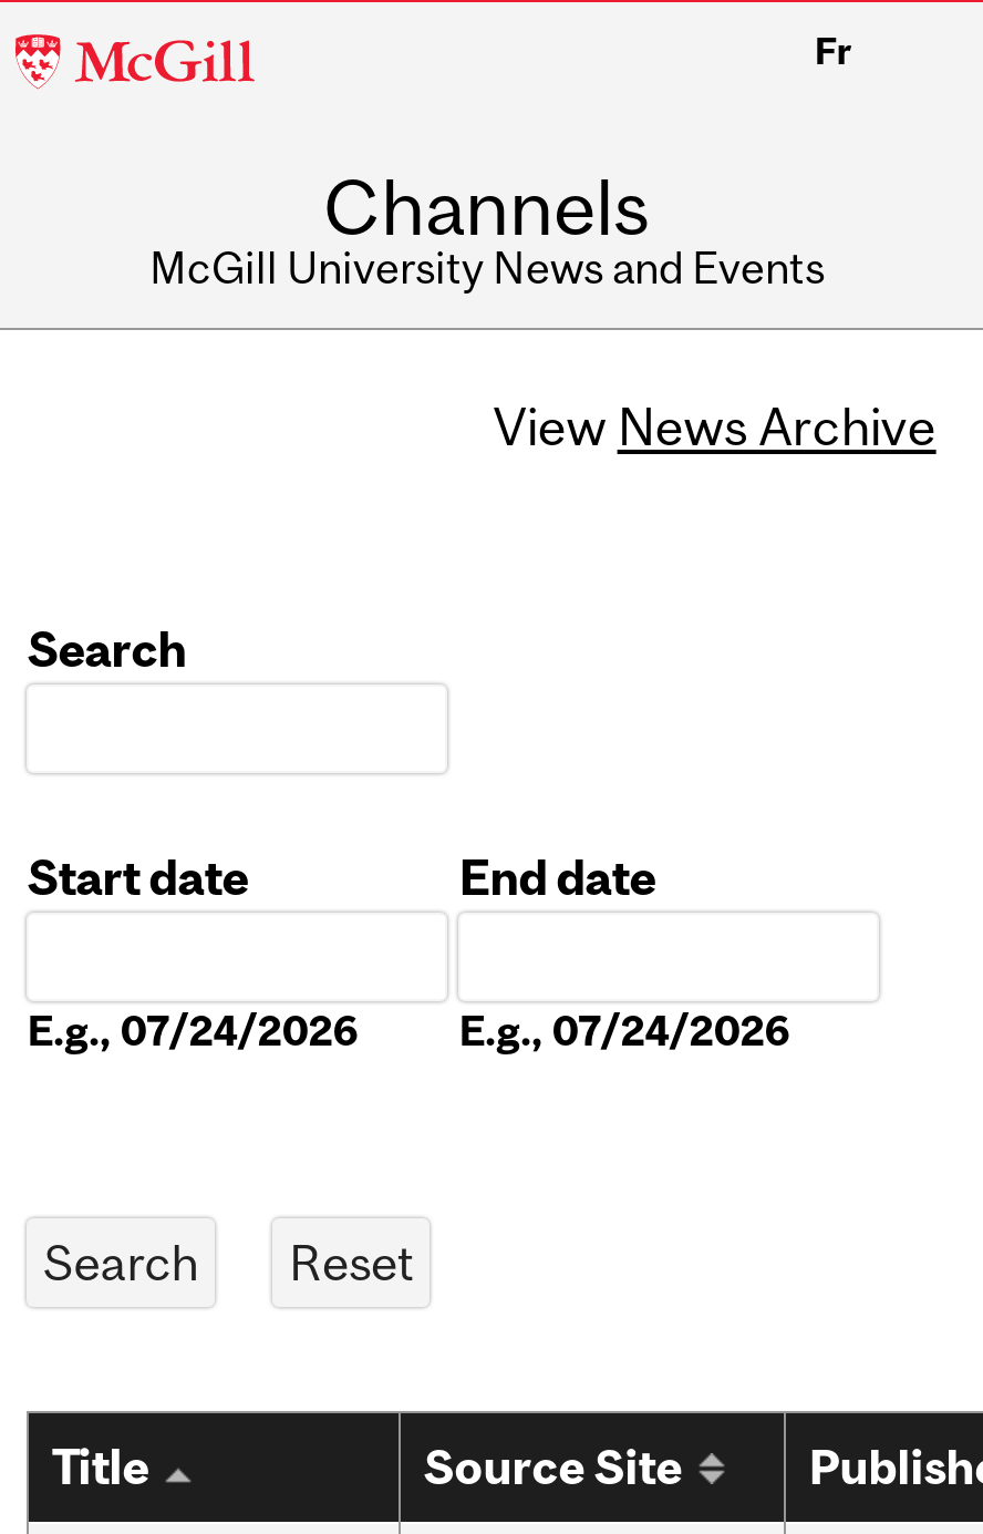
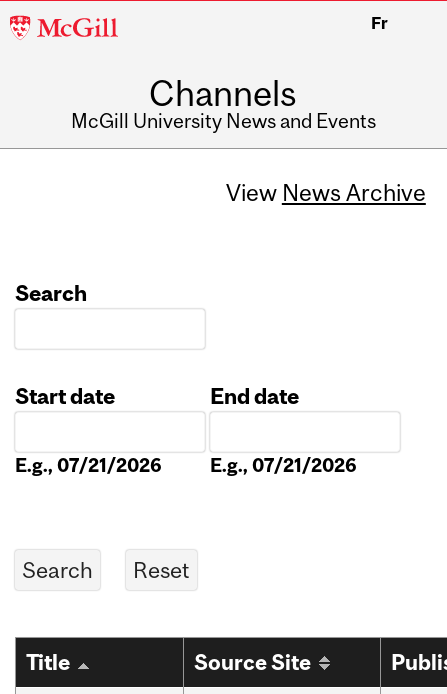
[27,1006,359,1055] E.g., 07/24/2026 -> [15,454,162,476] E.g., 07/21/2026
[459,1006,791,1055] E.g., 07/24/2026 -> [210,454,357,476] E.g., 07/21/2026

